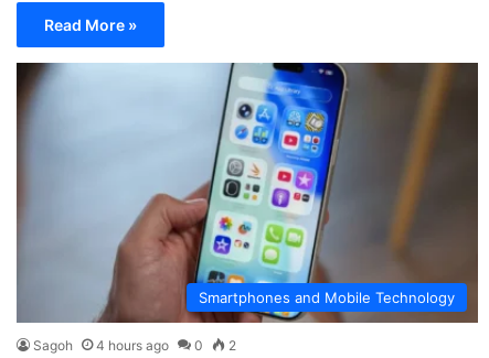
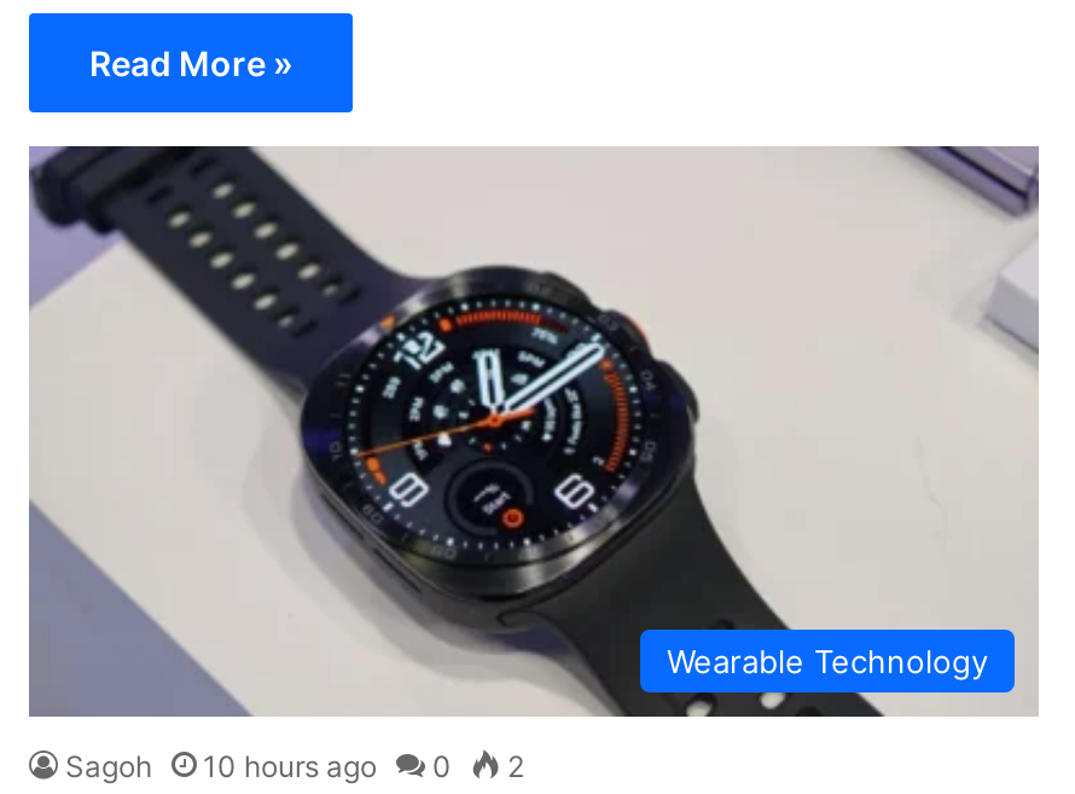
[15,62,479,324] [image] | Smartphones and Mobile Technology -> [27,144,1039,719] [image] | Wearable Technology
[33,337,236,353] Sagoh 4 hours ago 0 2 -> [65,748,524,784] Sagoh 10 hours ago 0 2

